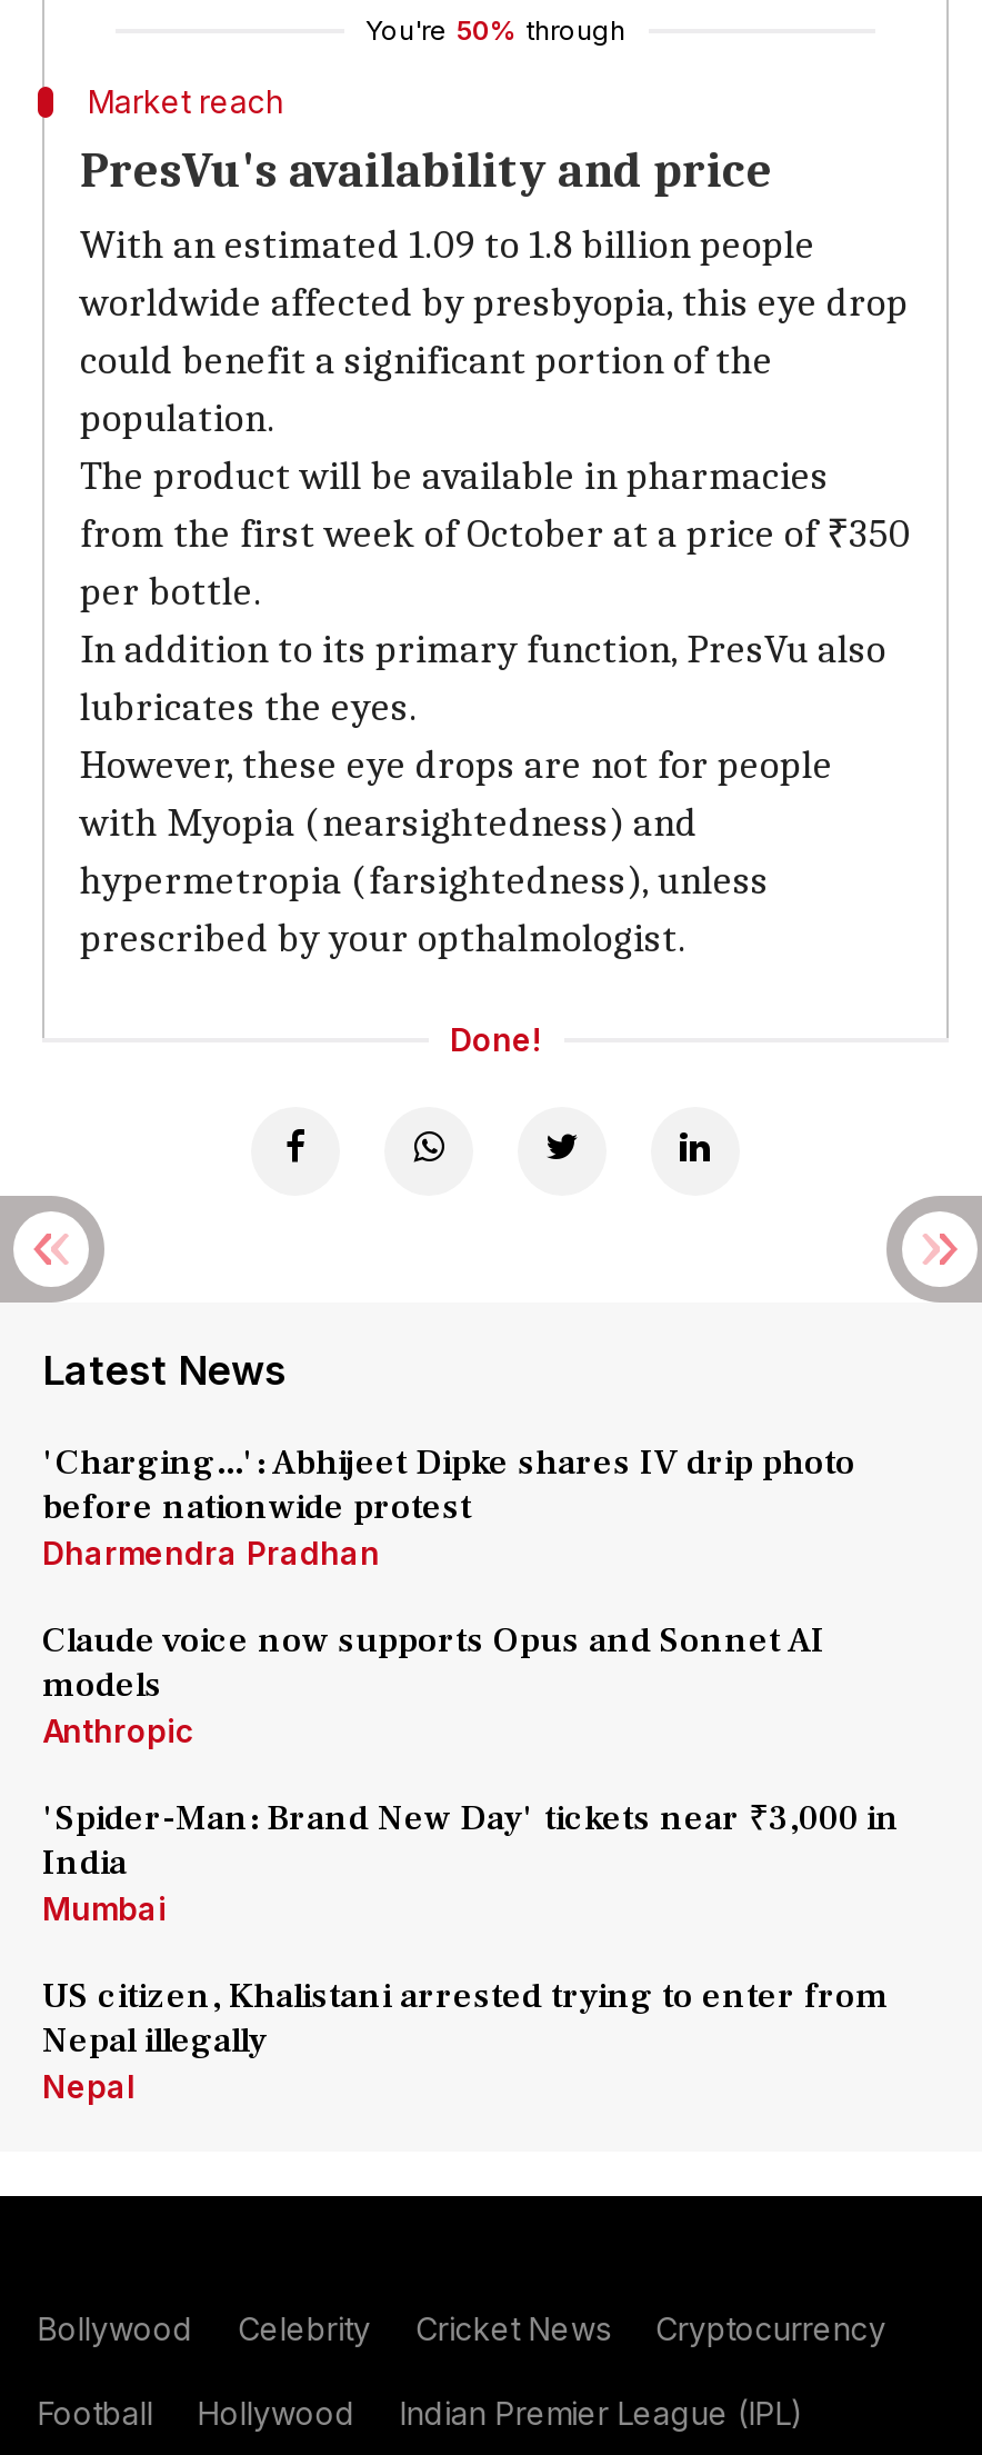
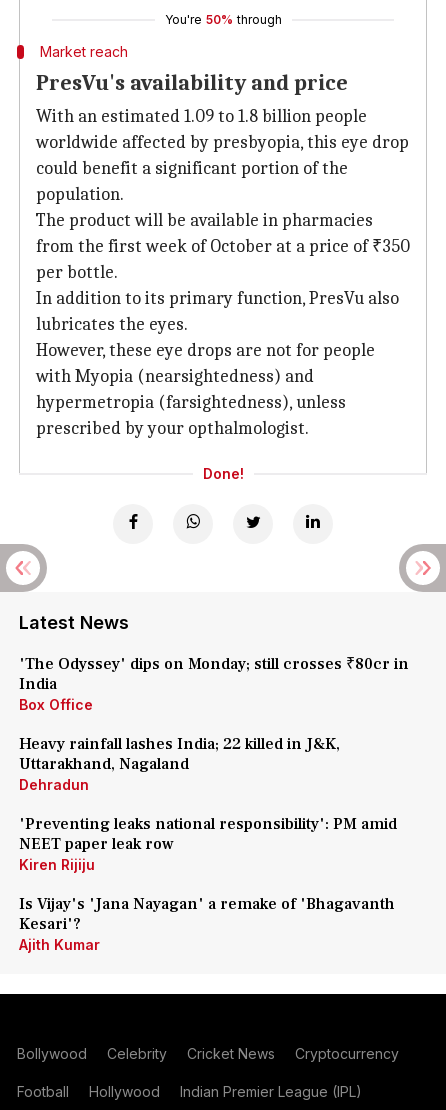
[42,1440,900,1840] 'Charging...': Abhijeet Dipke shares IV drip photo | before nationwide protest | Dharmendra Pradhan | Claude voice now supports Opus and Sonnet AI | models | Anthropic | 'Spider-Man: Brand New Day' tickets near ₹3,000 in -> [19,654,409,674] 'The Odyssey' dips on Monday; still crosses ₹80cr in
moved [42,1840,127,1885] -> [19,674,57,694]: India
[42,1889,889,2105] Mumbai | US citizen, Khalistani arrested trying to enter from | Nepal illegally | Nepal -> [19,696,397,953] Box Office | Heavy rainfall lashes India; 22 killed in J&K, | Uttarakhand, Nagaland | Dehradun | 'Preventing leaks national responsibility': PM amid | NEET paper leak row | Kiren Rijiju | Is Vijay's 'Jana Nayagan' a remake of 'Bhagavanth | Kesari'? | Ajith Kumar

